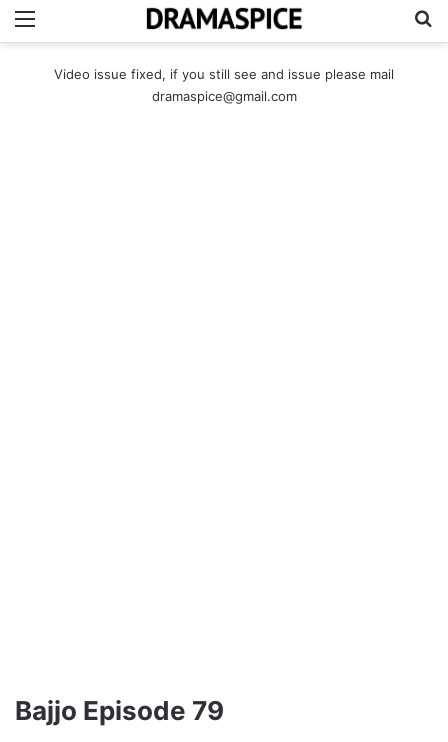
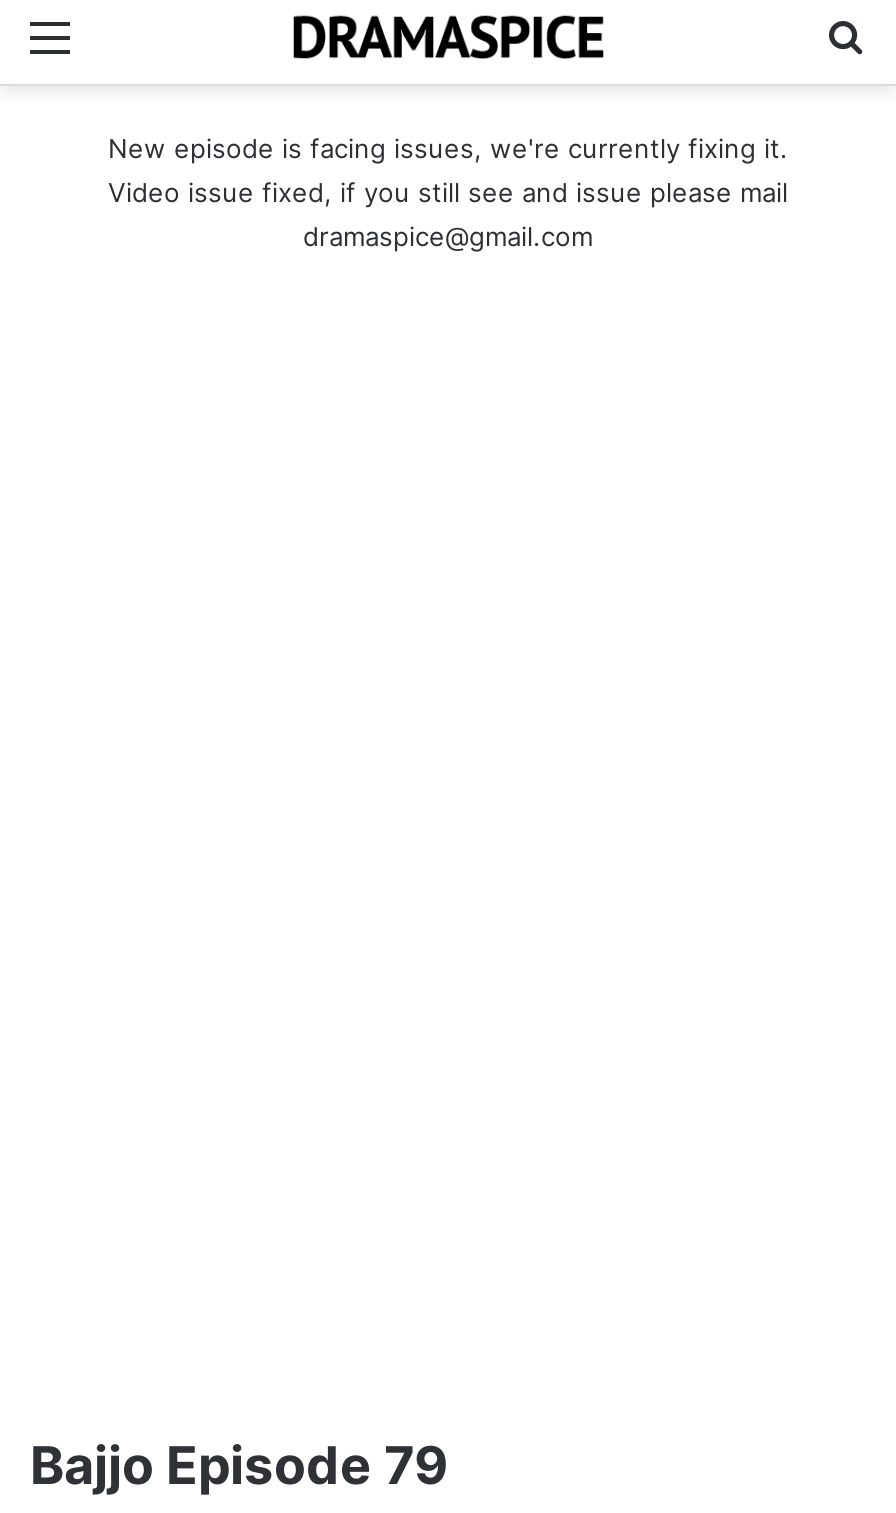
none -> [108,131,788,163] New episode is facing issues, we're currently fixing it.

